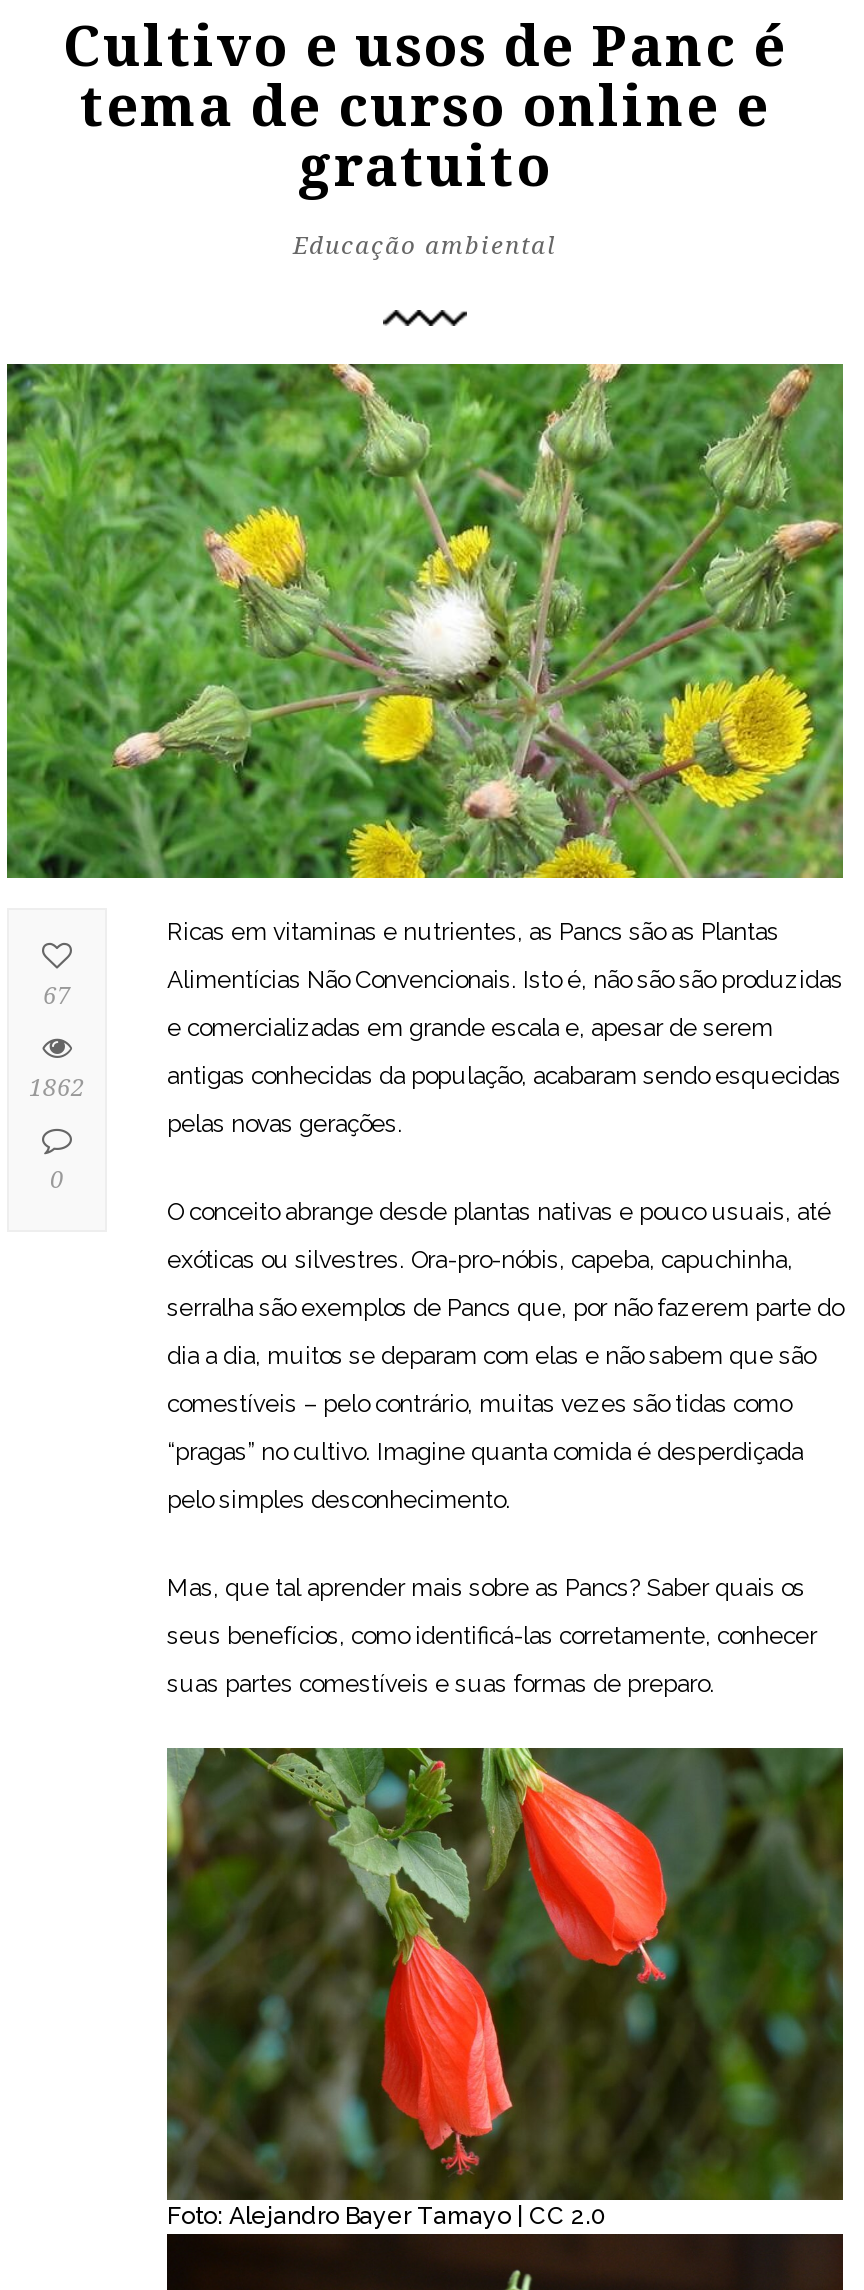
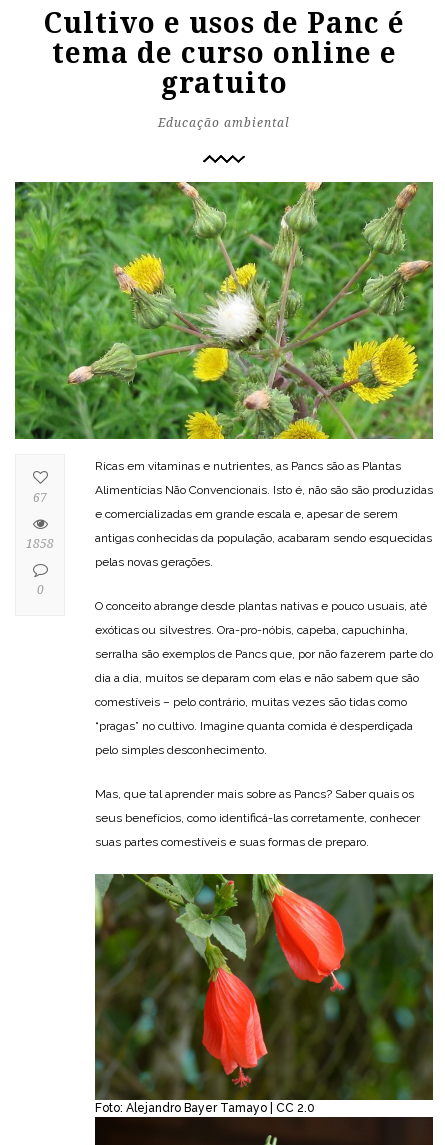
[29,1075,85,1103] 1862 -> [26,537,54,551] 1858

